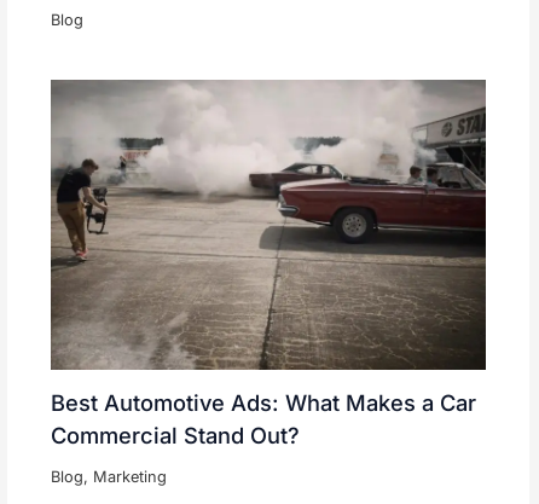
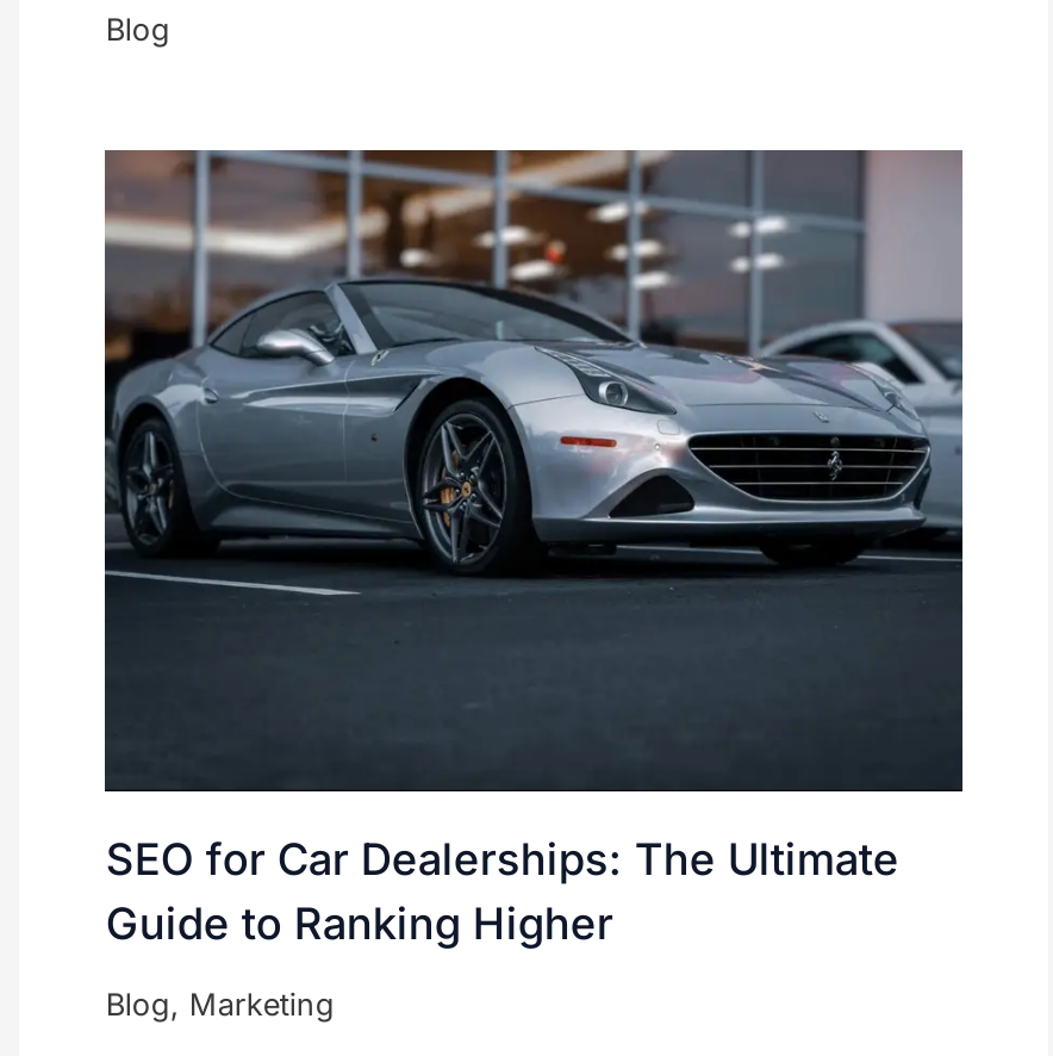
[50,80,487,449] [image] | Best Automotive Ads: What Makes a Car | Commercial Stand Out? -> [105,149,965,948] [image] | SEO for Car Dealerships: The Ultimate | Guide to Ranking Higher

